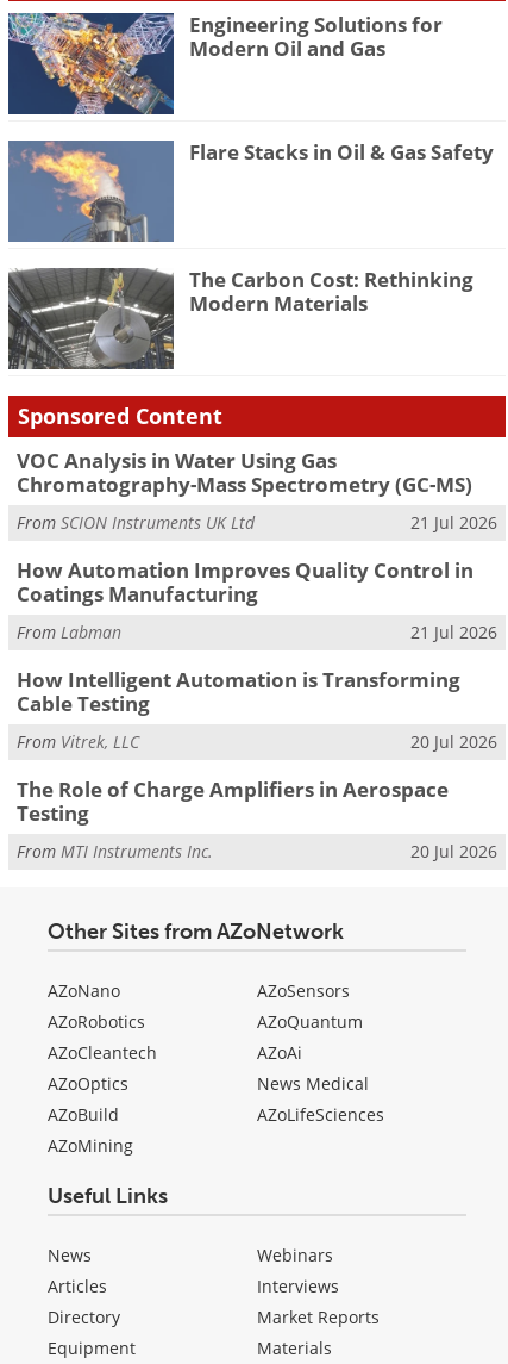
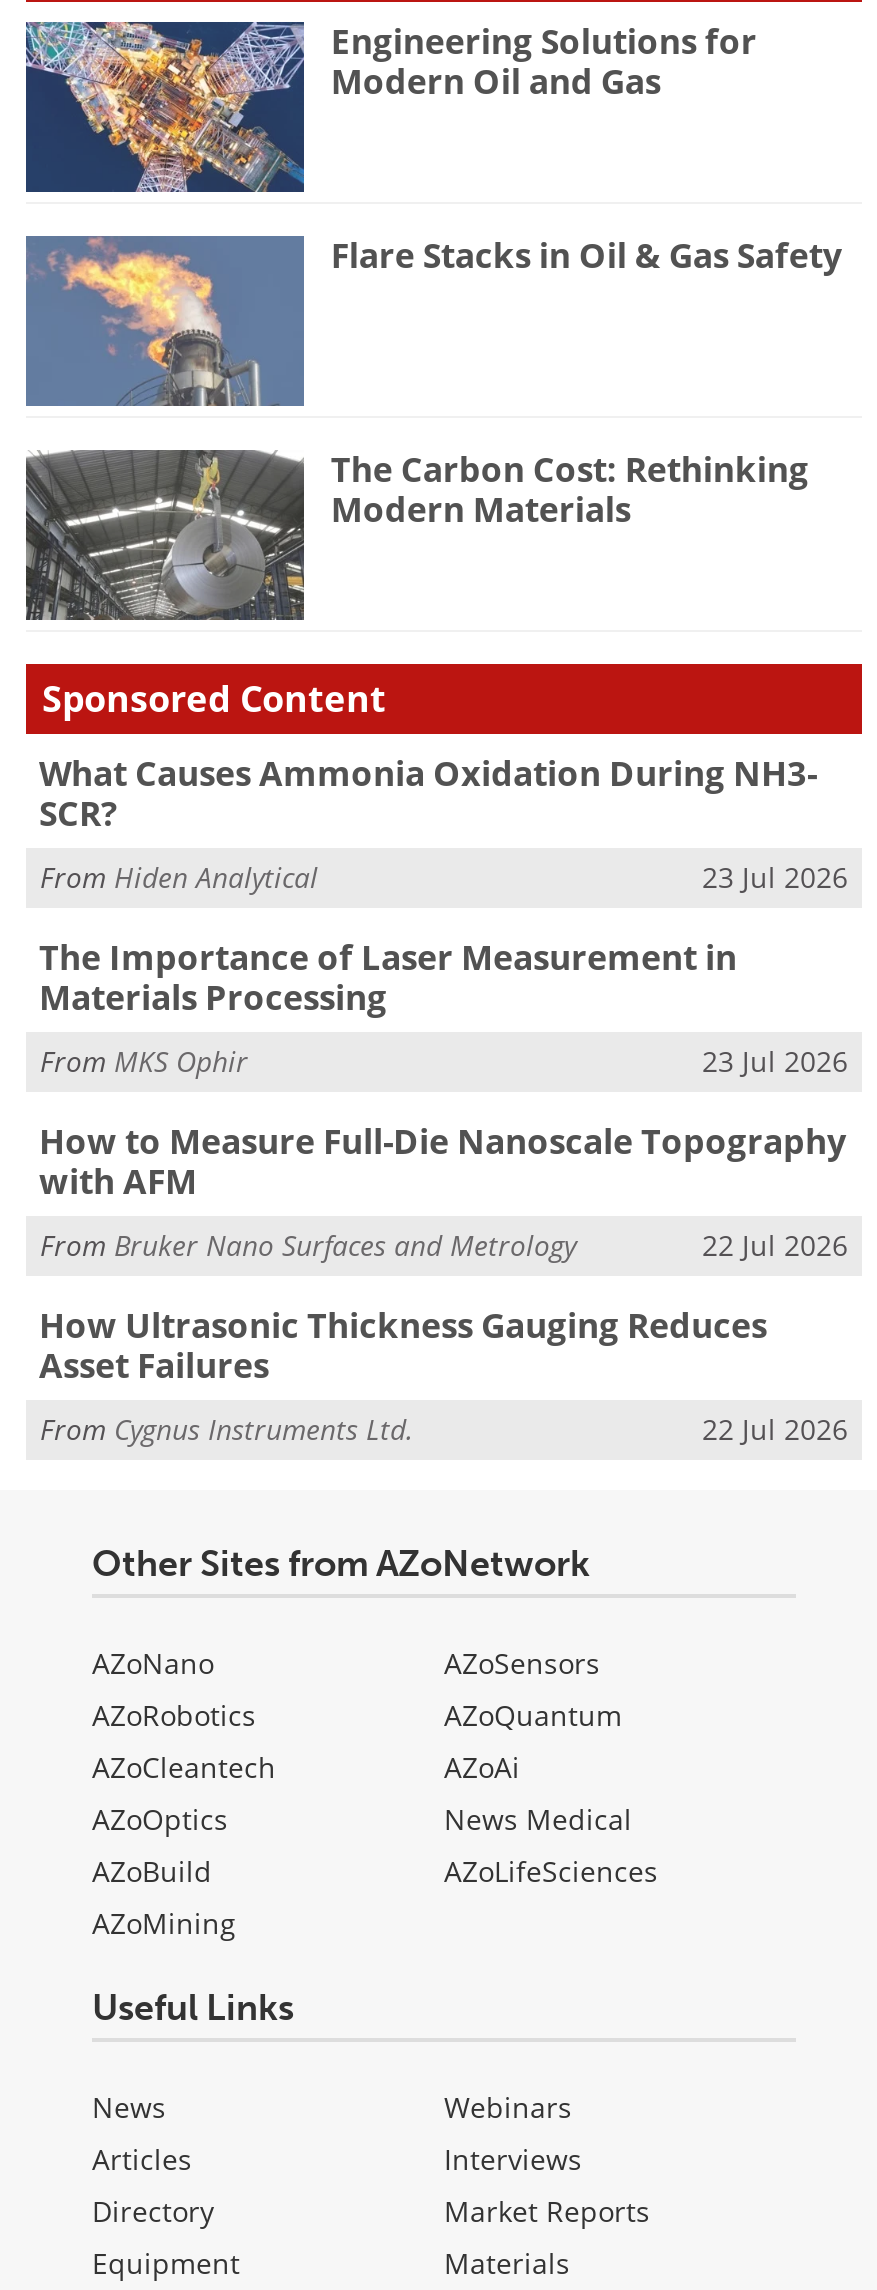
[16,447,472,498] VOC Analysis in Water Using Gas | Chromatography-Mass Spectrometry (GC-MS) -> [39,750,817,836] What Causes Ammonia Oxidation During NH3- | SCR?
[17,510,497,533] From SCION Instruments UK Ltd | 21 Jul 2026 -> [40,857,848,895] From Hiden Analytical | 23 Jul 2026
[16,556,473,608] How Automation Improves Quality Control in | Coatings Manufacturing -> [39,934,737,1020] The Importance of Laser Measurement in | Materials Processing
[17,620,497,643] From Labman | 21 Jul 2026 -> [40,1041,848,1079] From MKS Ophir | 23 Jul 2026
[16,666,460,717] How Intelligent Automation is Transforming | Cable Testing -> [39,1118,847,1204] How to Measure Full-Die Nanoscale Topography | with AFM
[17,730,497,753] From Vitrek, LLC | 20 Jul 2026 -> [40,1225,848,1263] From Bruker Nano Surfaces and Metrology | 22 Jul 2026
[16,776,448,827] The Role of Charge Amplifiers in Aerospace | Testing -> [39,1303,767,1389] How Ultrasonic Thickness Gauging Reduces | Asset Failures
[17,840,497,862] From MTI Instruments Inc. | 20 Jul 2026 -> [40,1410,848,1448] From Cygnus Instruments Ltd. | 22 Jul 2026

